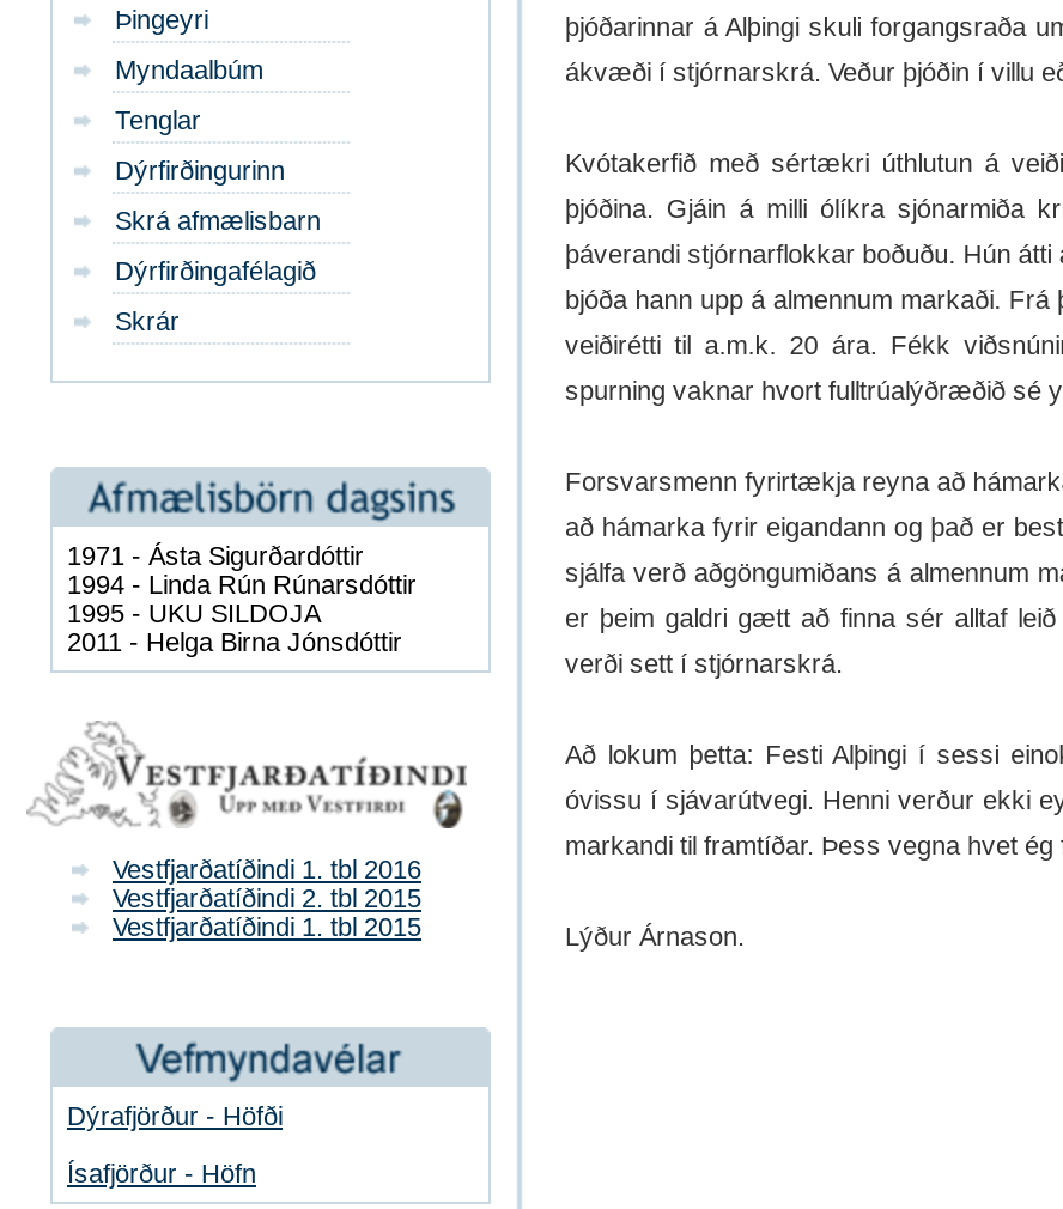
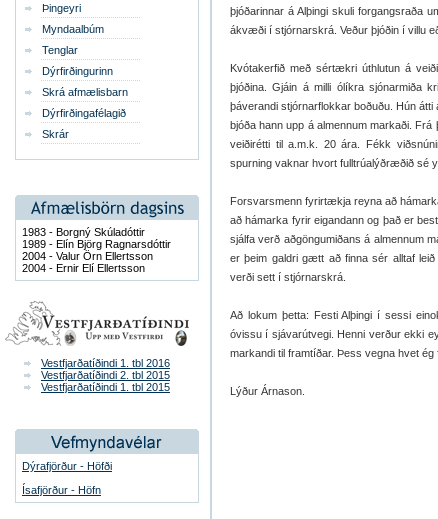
[67,541,417,656] 1971 - Ásta Sigurðardóttir | 1994 - Linda Rún Rúnarsdóttir | 1995 - UKU SILDOJA | 2011 - Helga Birna Jónsdóttir -> [22,226,171,274] 1983 - Borgný Skúladóttir | 1989 - Elín Björg Ragnarsdóttir | 2004 - Valur Örn Ellertsson | 2004 - Ernir Elí Ellertsson

